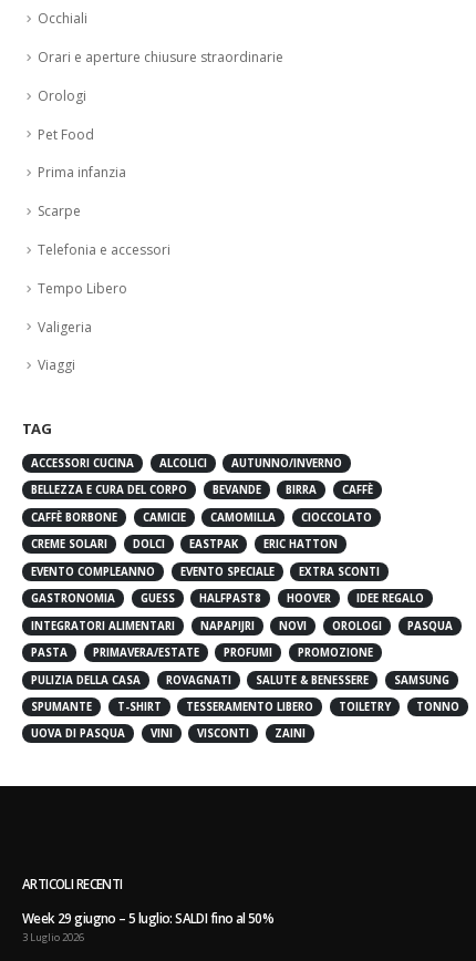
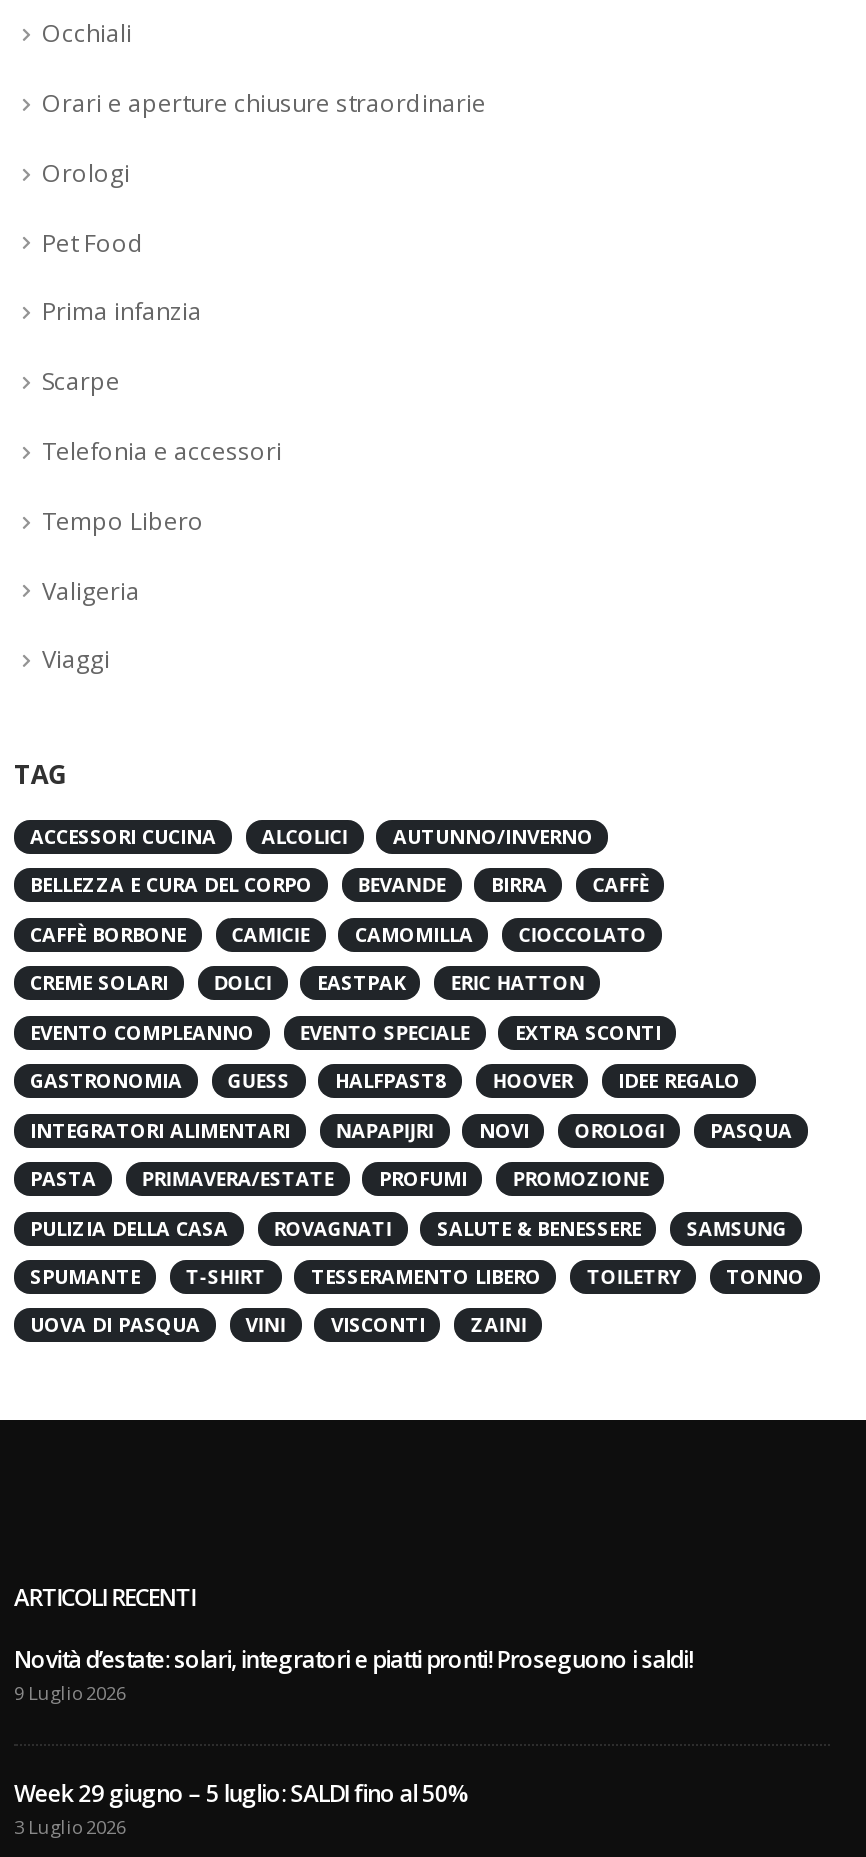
none -> [14,1642,693,1706] Novità d’estate: solari, integratori e piatti pronti! Proseguono i saldi! | 9 Luglio 2026

